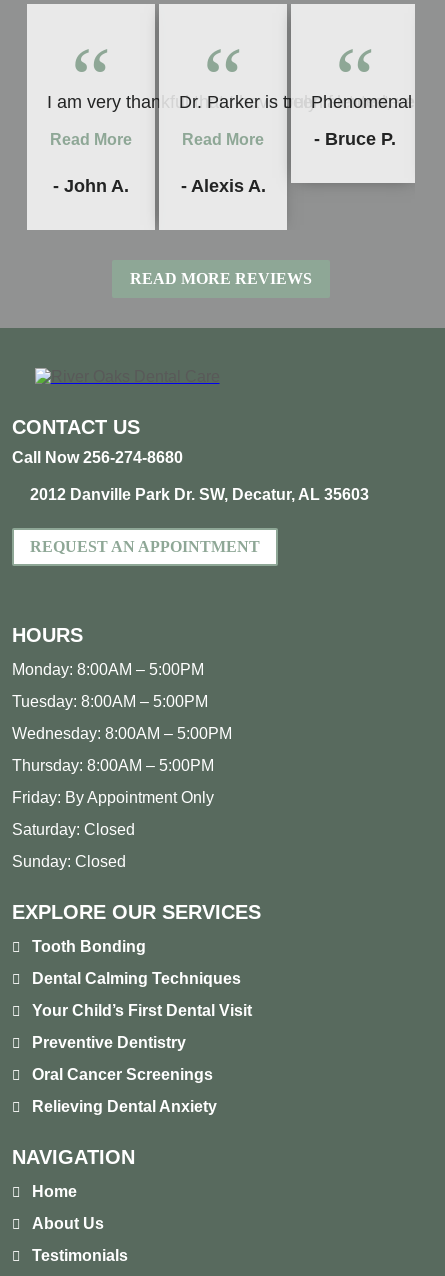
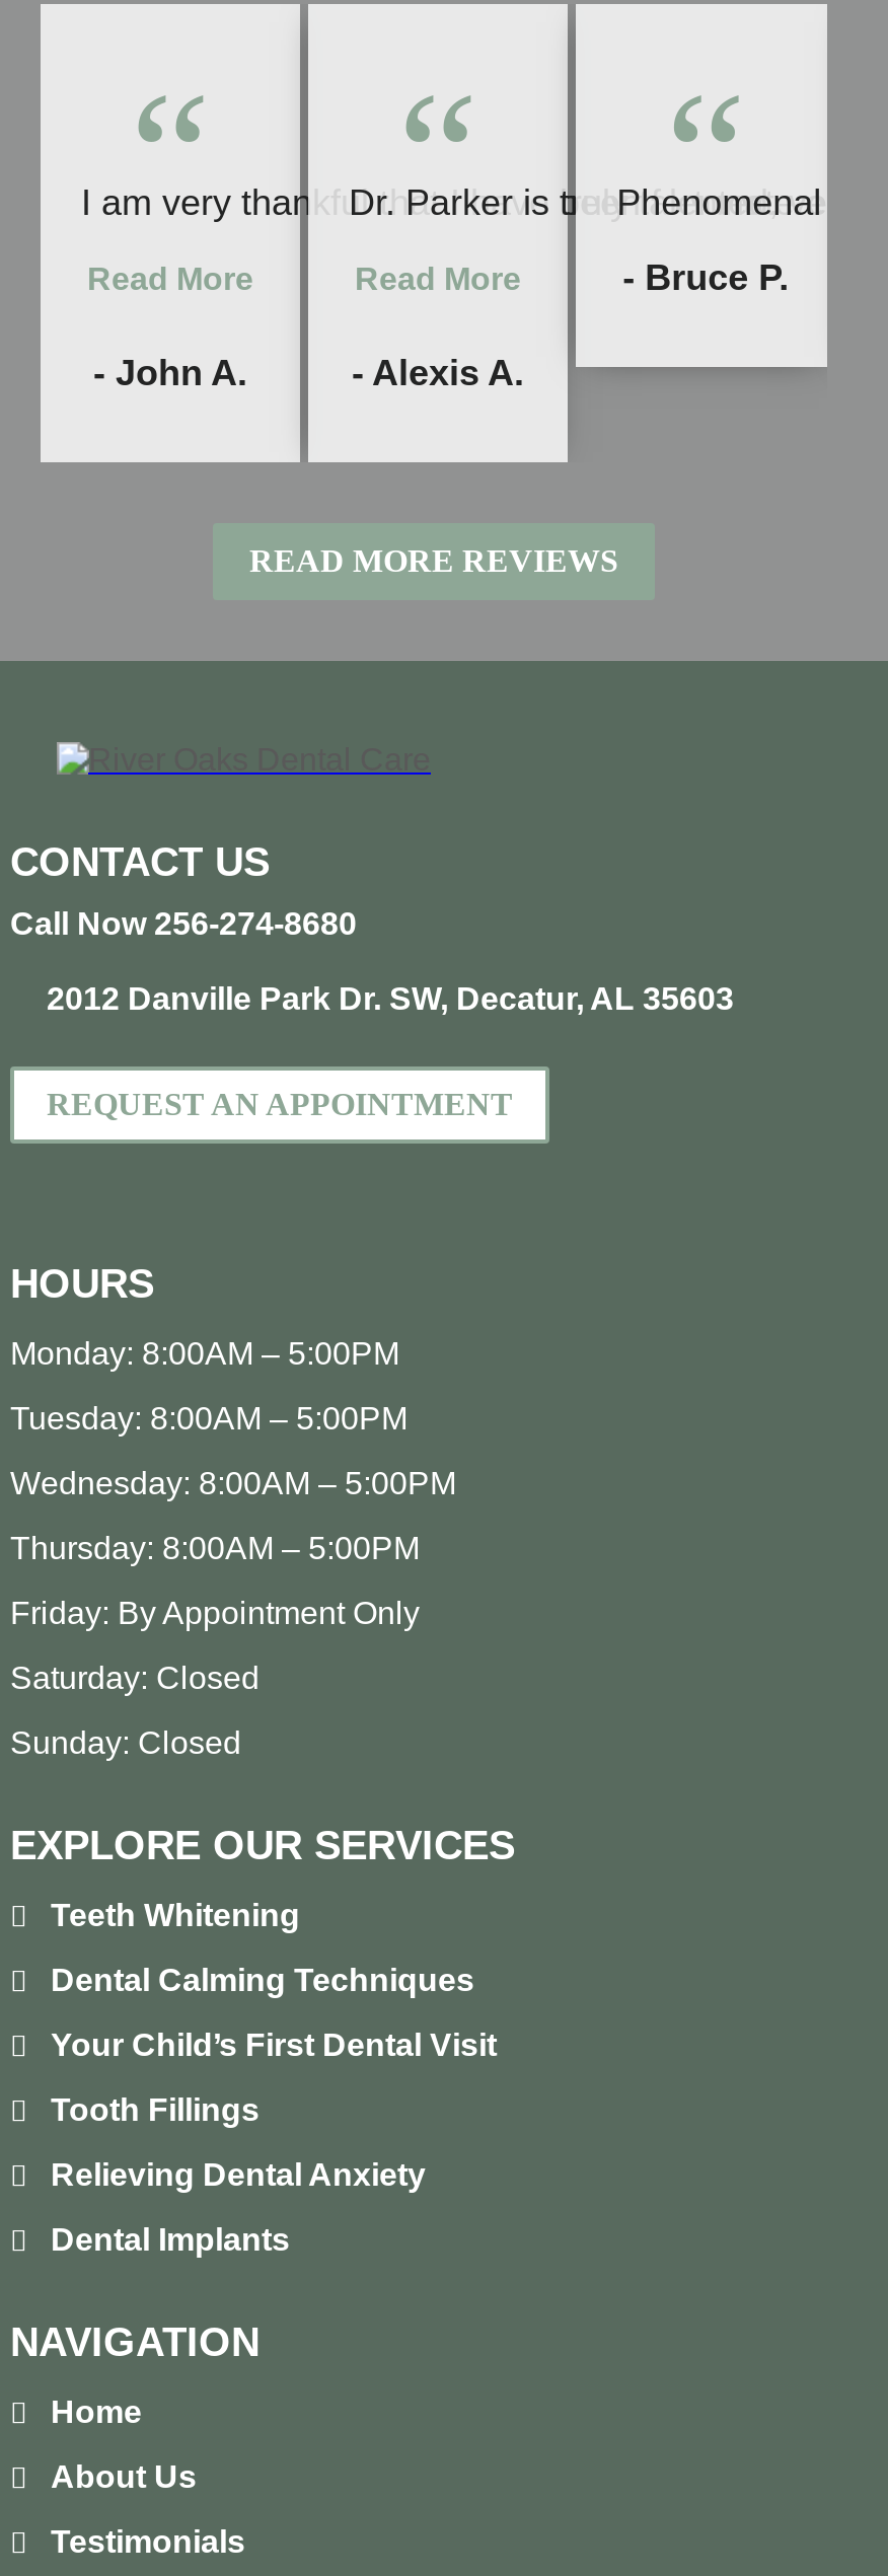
[32,938,146,955] Tooth Bonding -> [51,1898,300,1933] Teeth Whitening
[32,1034,213,1083] Preventive Dentistry | Oral Cancer Screenings -> [51,2093,260,2128] Tooth Fillings
moved [32,1098,217,1115] -> [51,2158,426,2192]: Relieving Dental Anxiety
none -> [51,2223,290,2257] Dental Implants

